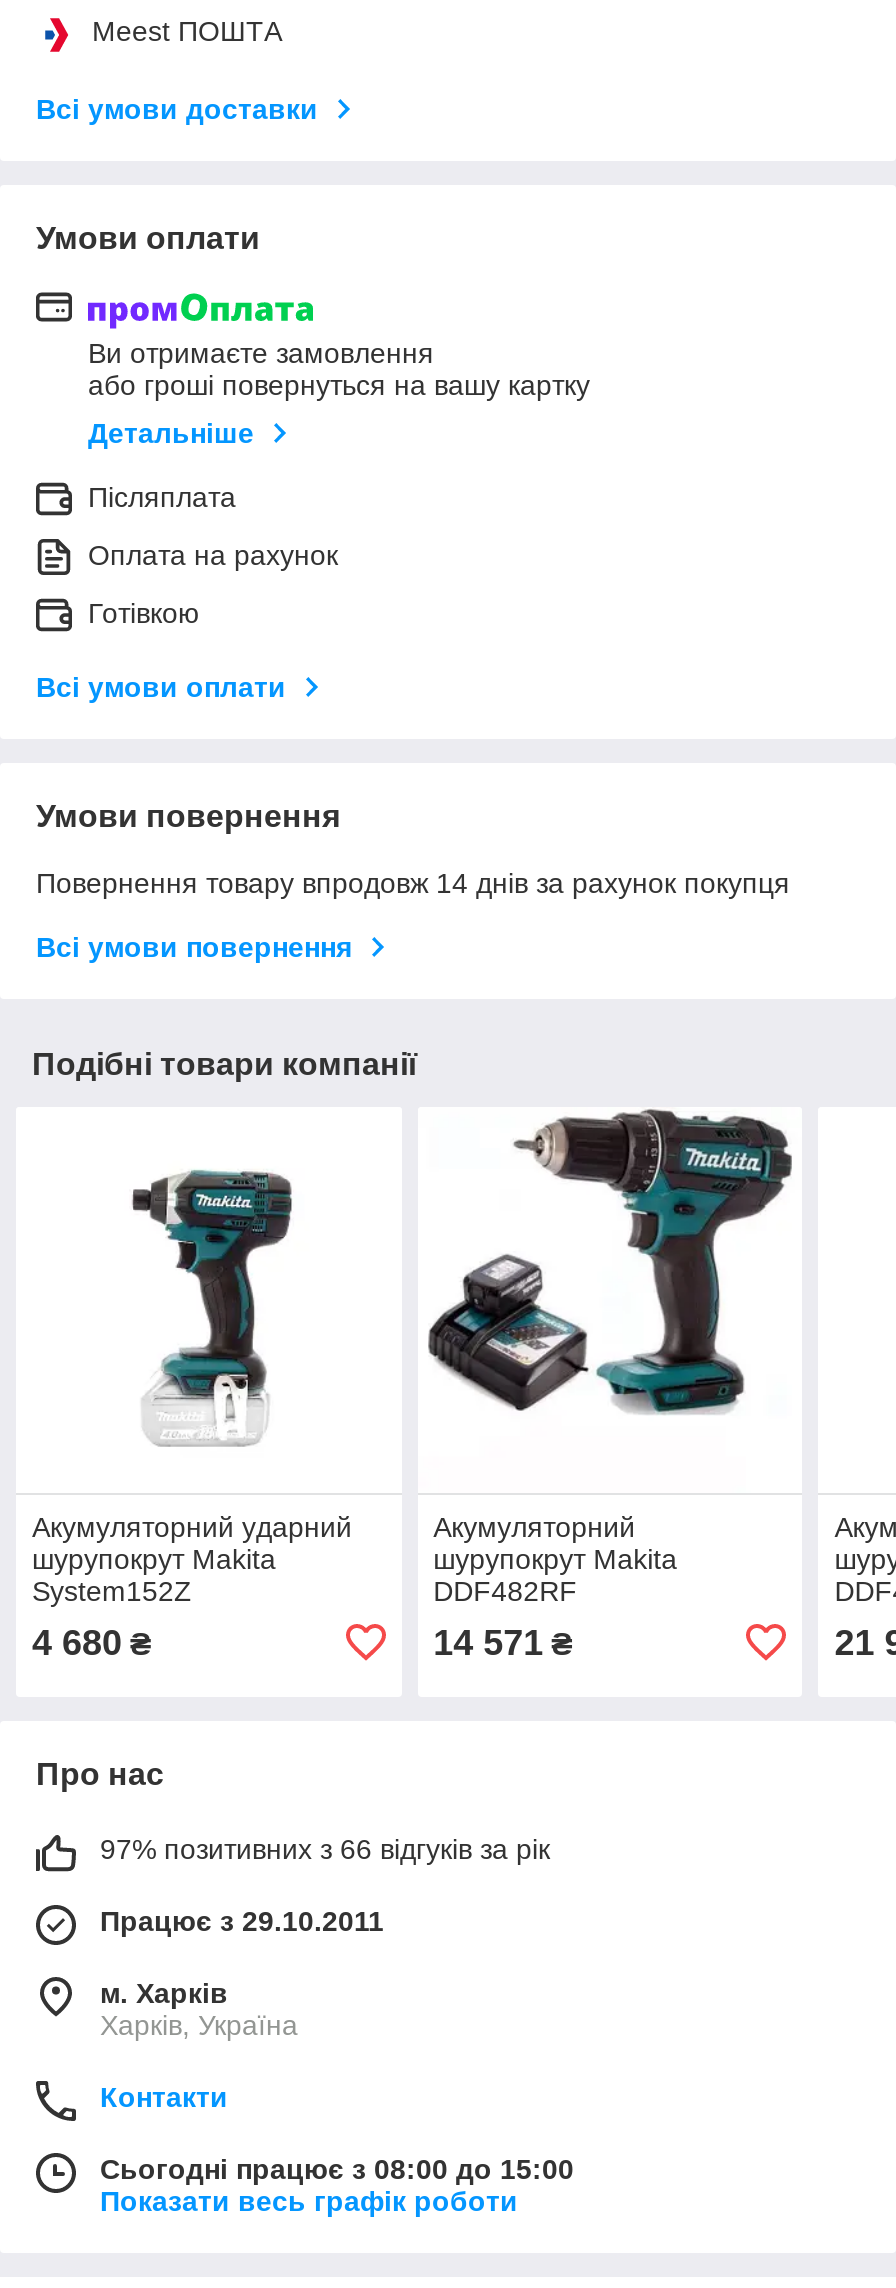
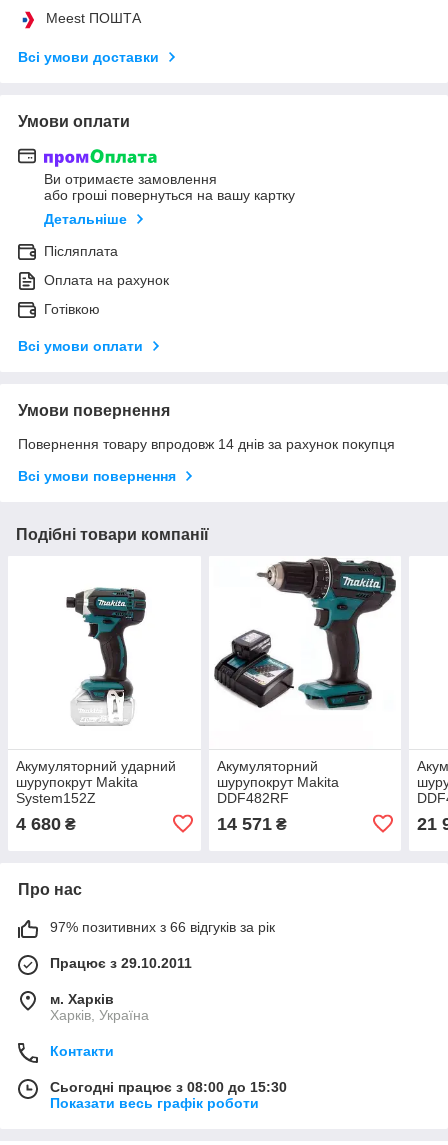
[100,2153,574,2185] Сьогодні працює з 08:00 до 15:00 -> [50,1079,287,1095] Сьогодні працює з 08:00 до 15:30

